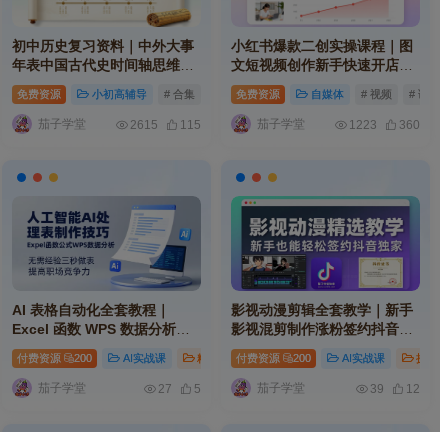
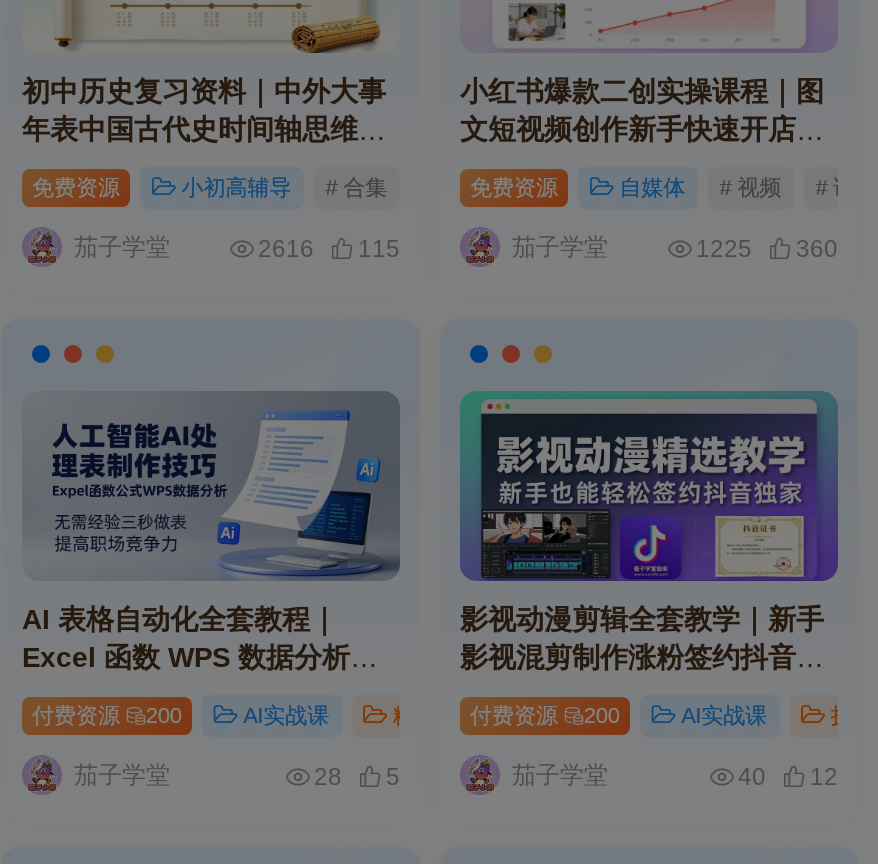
[130,118,201,132] 2615 115 -> [258,236,400,264] 2616 115
[349,118,420,132] 1223 360 -> [696,236,838,264] 1225 360
[158,382,201,396] 27 5 -> [314,764,400,792] 28 5
[370,382,420,396] 39 12 -> [738,764,838,792] 40 12

